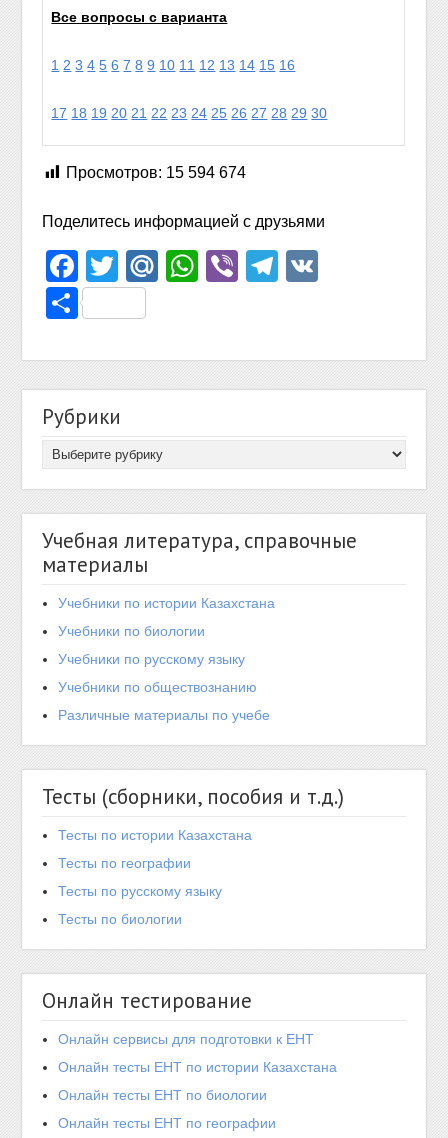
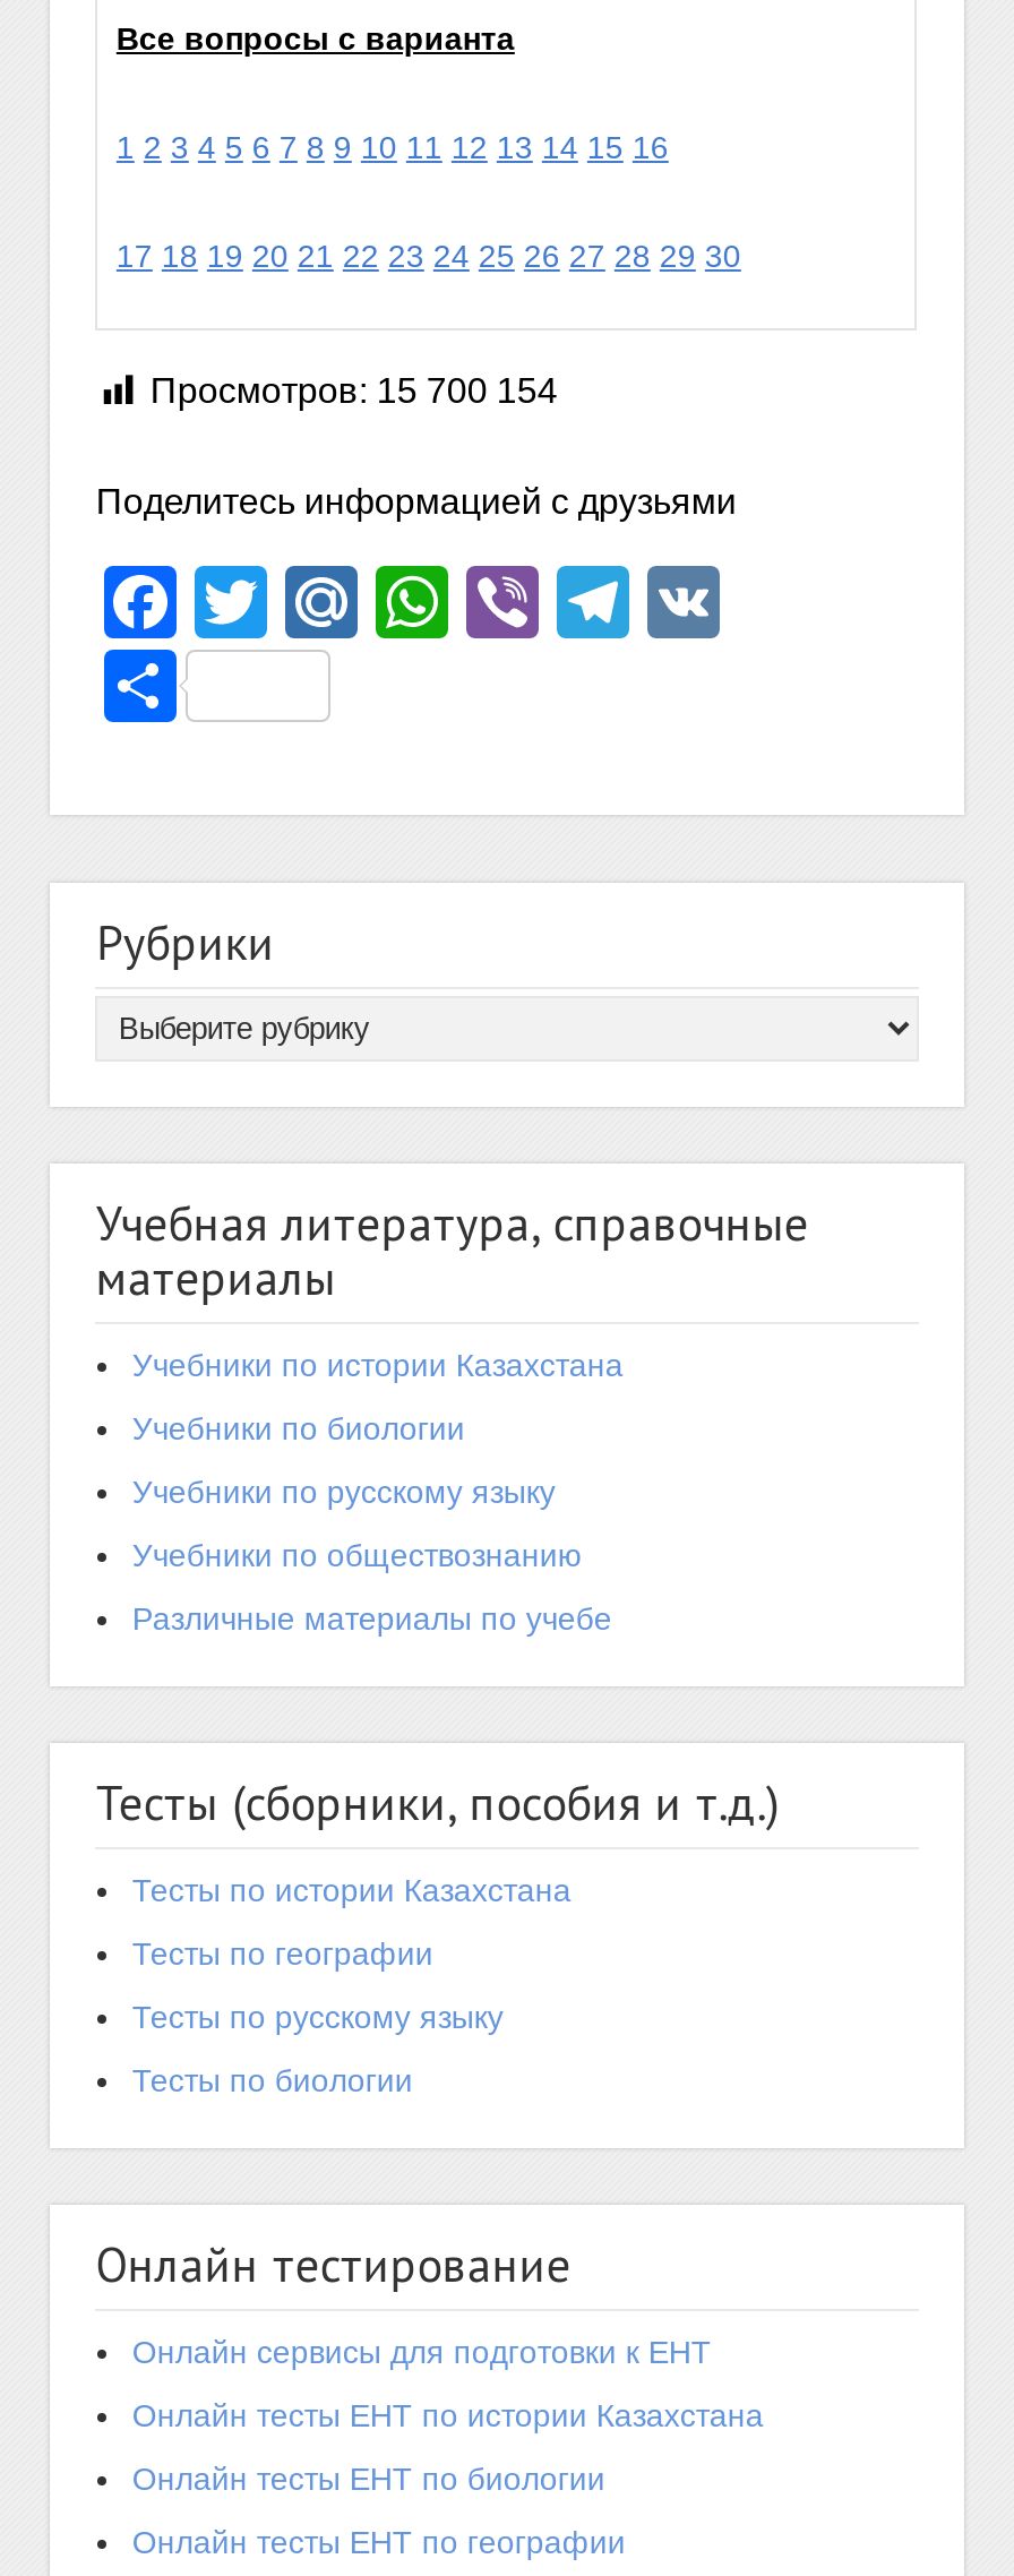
[66,164,246,181] Просмотров: 15 594 674 -> [150,371,558,410] Просмотров: 15 700 154

